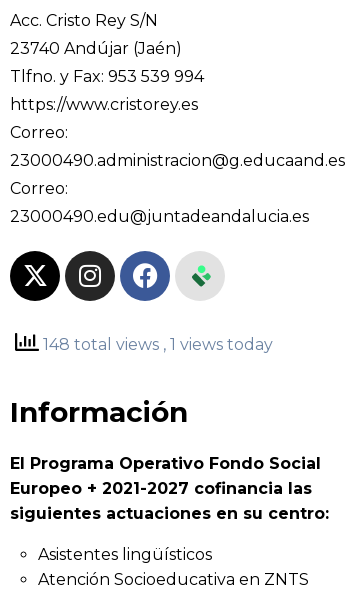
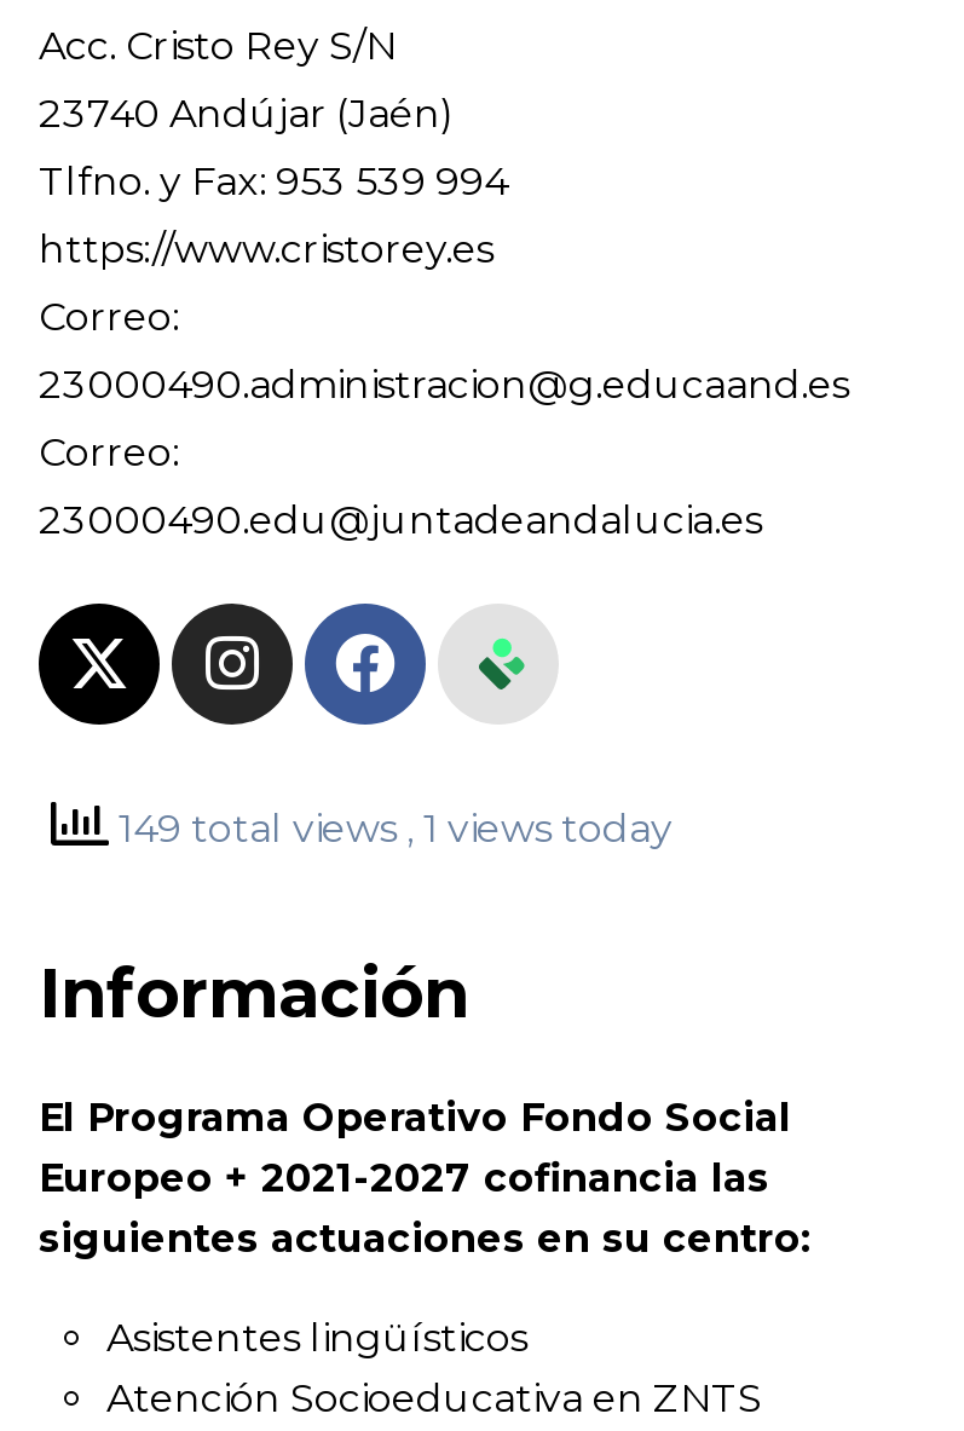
[39,335,273,354] 148 total views, 1 views today -> [109,807,673,853] 149 total views, 1 views today

